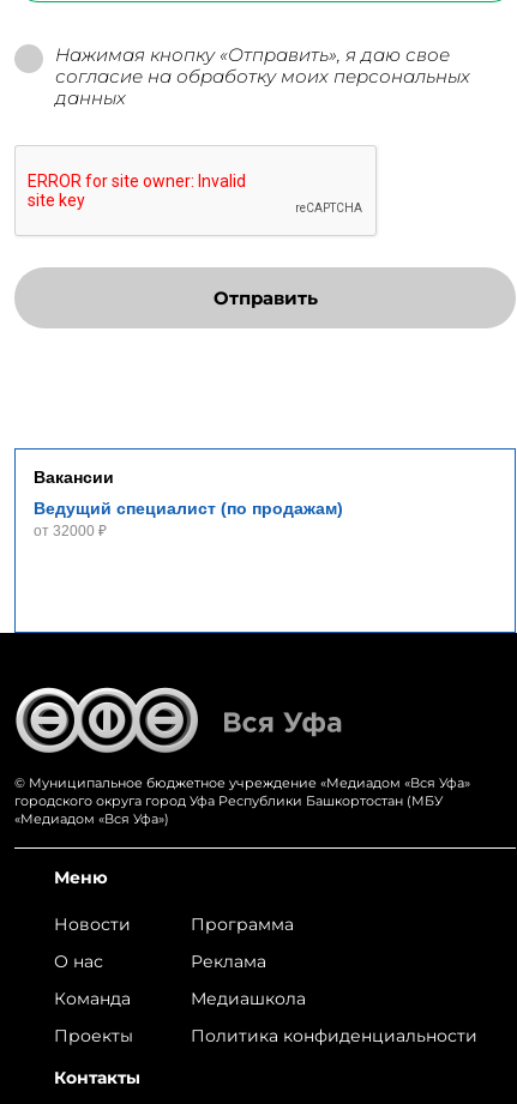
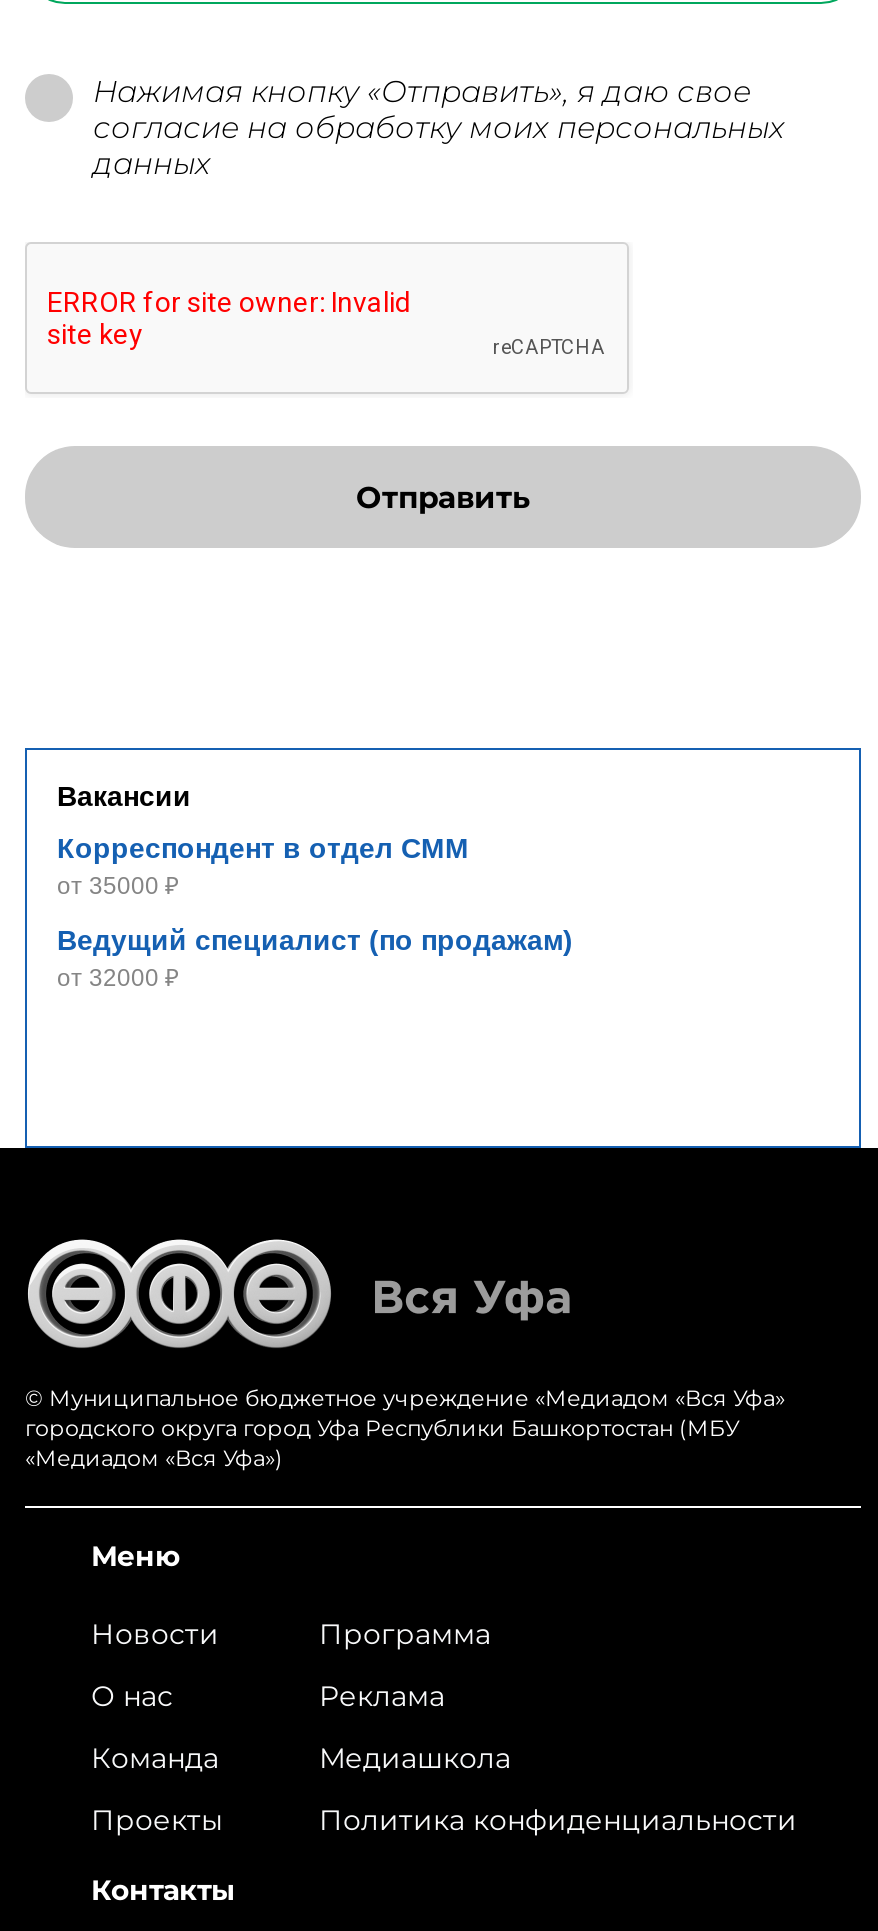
none -> [57,832,469,900] Корреспондент в отдел СММ | от 35000 ₽

